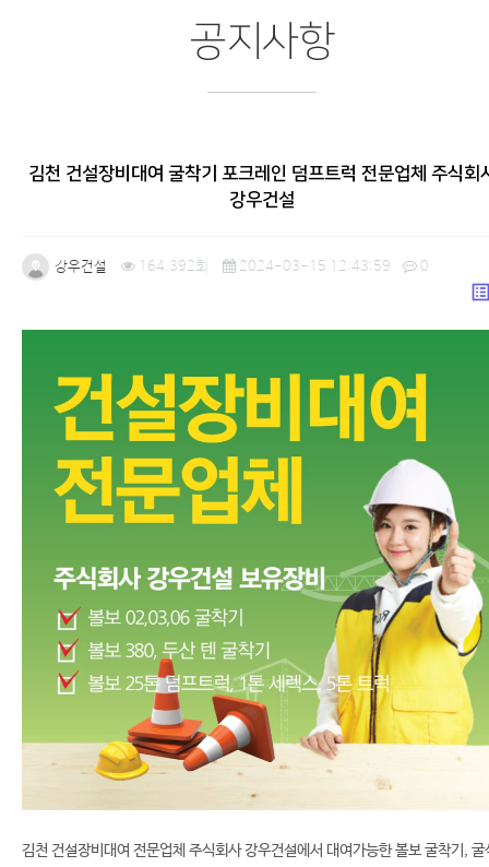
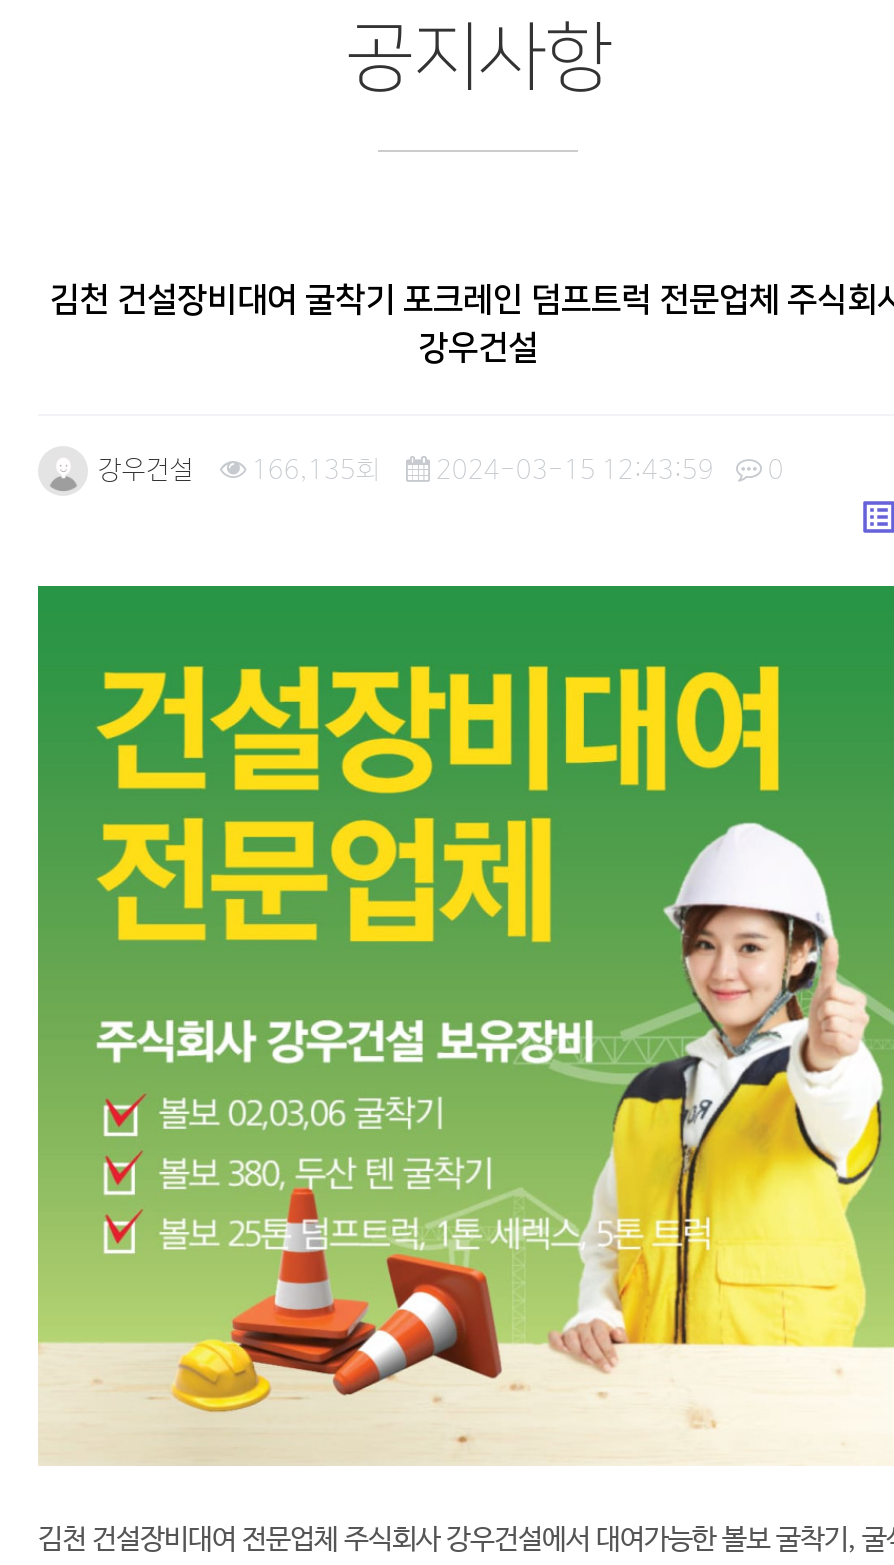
[55,259,429,275] 강우건설 164,392회 2024-03-15 12:43:59 0 -> [98,456,784,486] 강우건설 166,135회 2024-03-15 12:43:59 0

